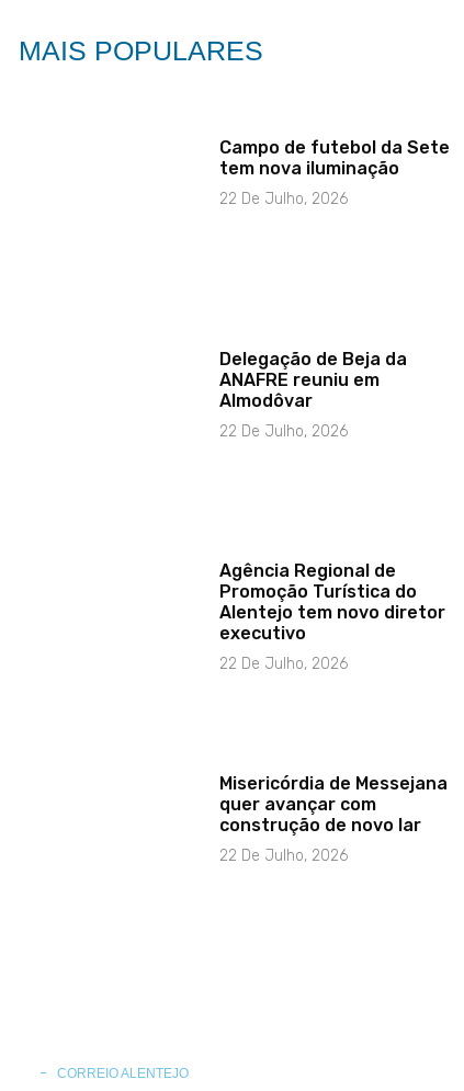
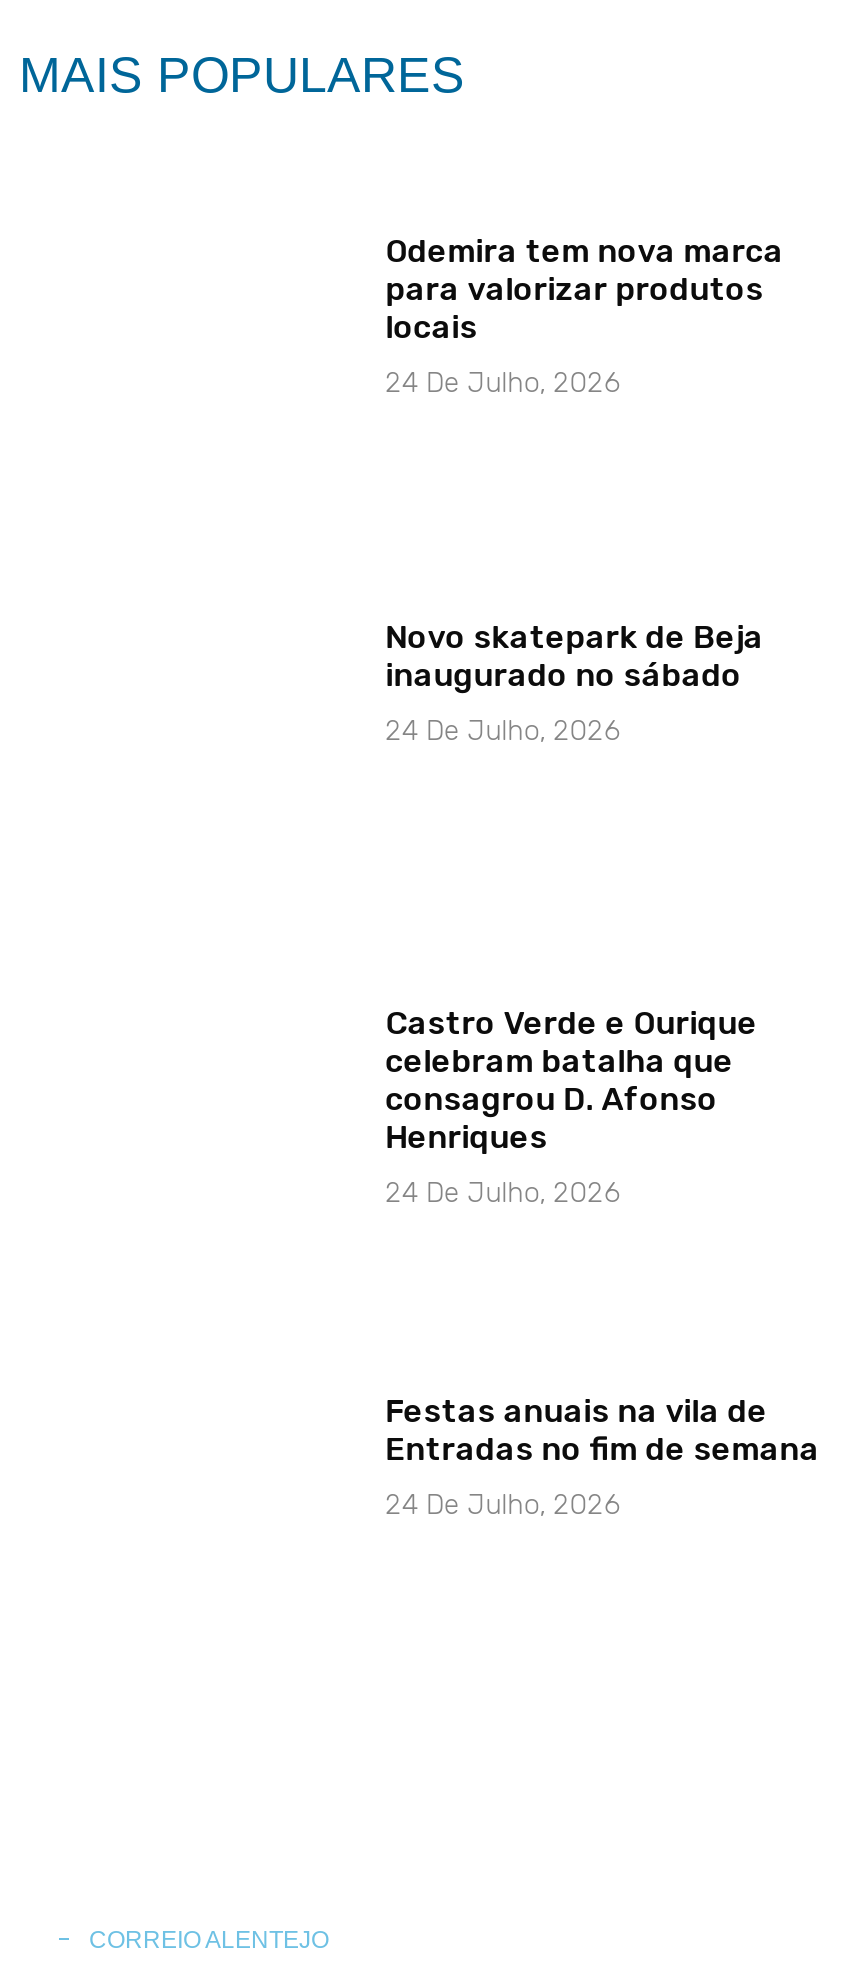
[220,137,450,179] Campo de futebol da Sete | tem nova iluminação -> [385,232,783,346] Odemira tem nova marca | para valorizar produtos | locais
[220,190,348,208] 22 De Julho, 2026 -> [385,366,619,400] 24 De Julho, 2026
[220,349,407,411] Delegação de Beja da | ANAFRE reuniu em | Almodôvar -> [385,618,763,694] Novo skatepark de Beja | inaugurado no sábado
[220,422,348,441] 22 De Julho, 2026 -> [385,714,619,748] 24 De Julho, 2026
[220,561,446,644] Agência Regional de | Promoção Turística do | Alentejo tem novo diretor | executivo -> [385,1005,757,1157] Castro Verde e Ourique | celebram batalha que | consagrou D. Afonso | Henriques
[220,655,348,674] 22 De Julho, 2026 -> [385,1177,619,1211] 24 De Julho, 2026
[220,773,448,835] Misericórdia de Messejana | quer avançar com | construção de novo lar -> [385,1391,819,1467] Festas anuais na vila de | Entradas no fim de semana
[220,846,348,865] 22 De Julho, 2026 -> [385,1487,619,1521] 24 De Julho, 2026

